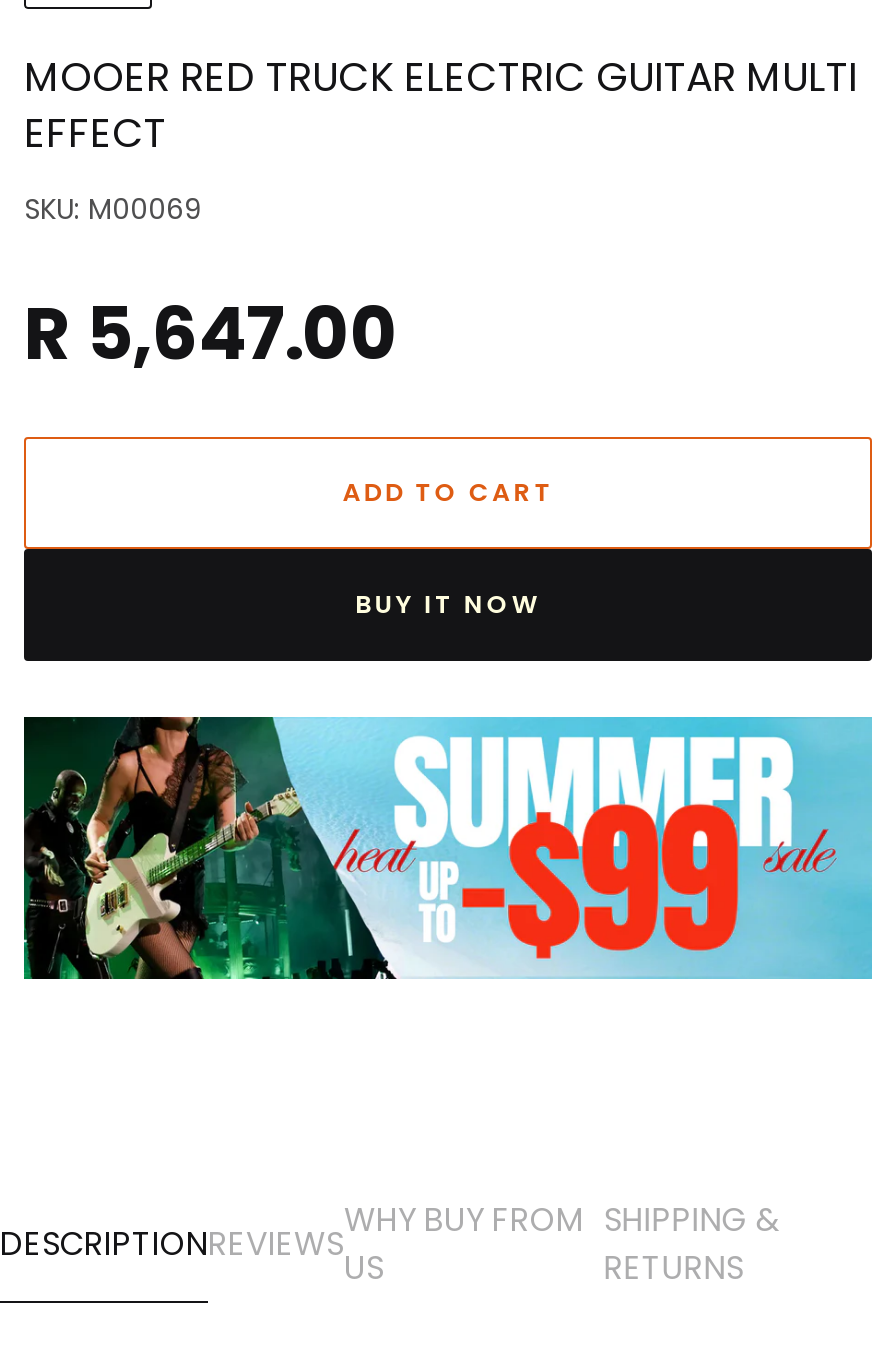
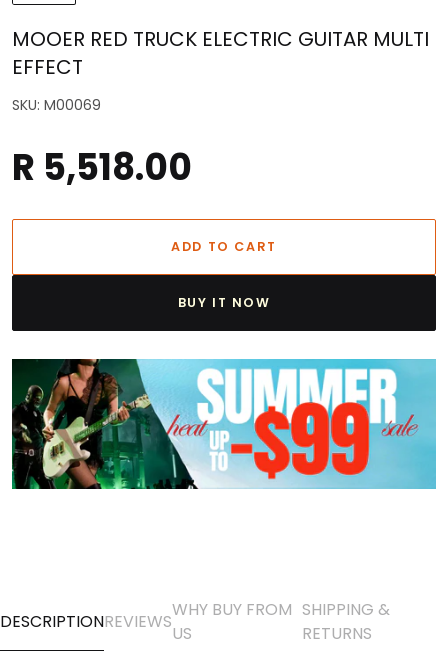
[24,282,398,384] R 5,647.00 -> [12,142,192,193] R 5,518.00

